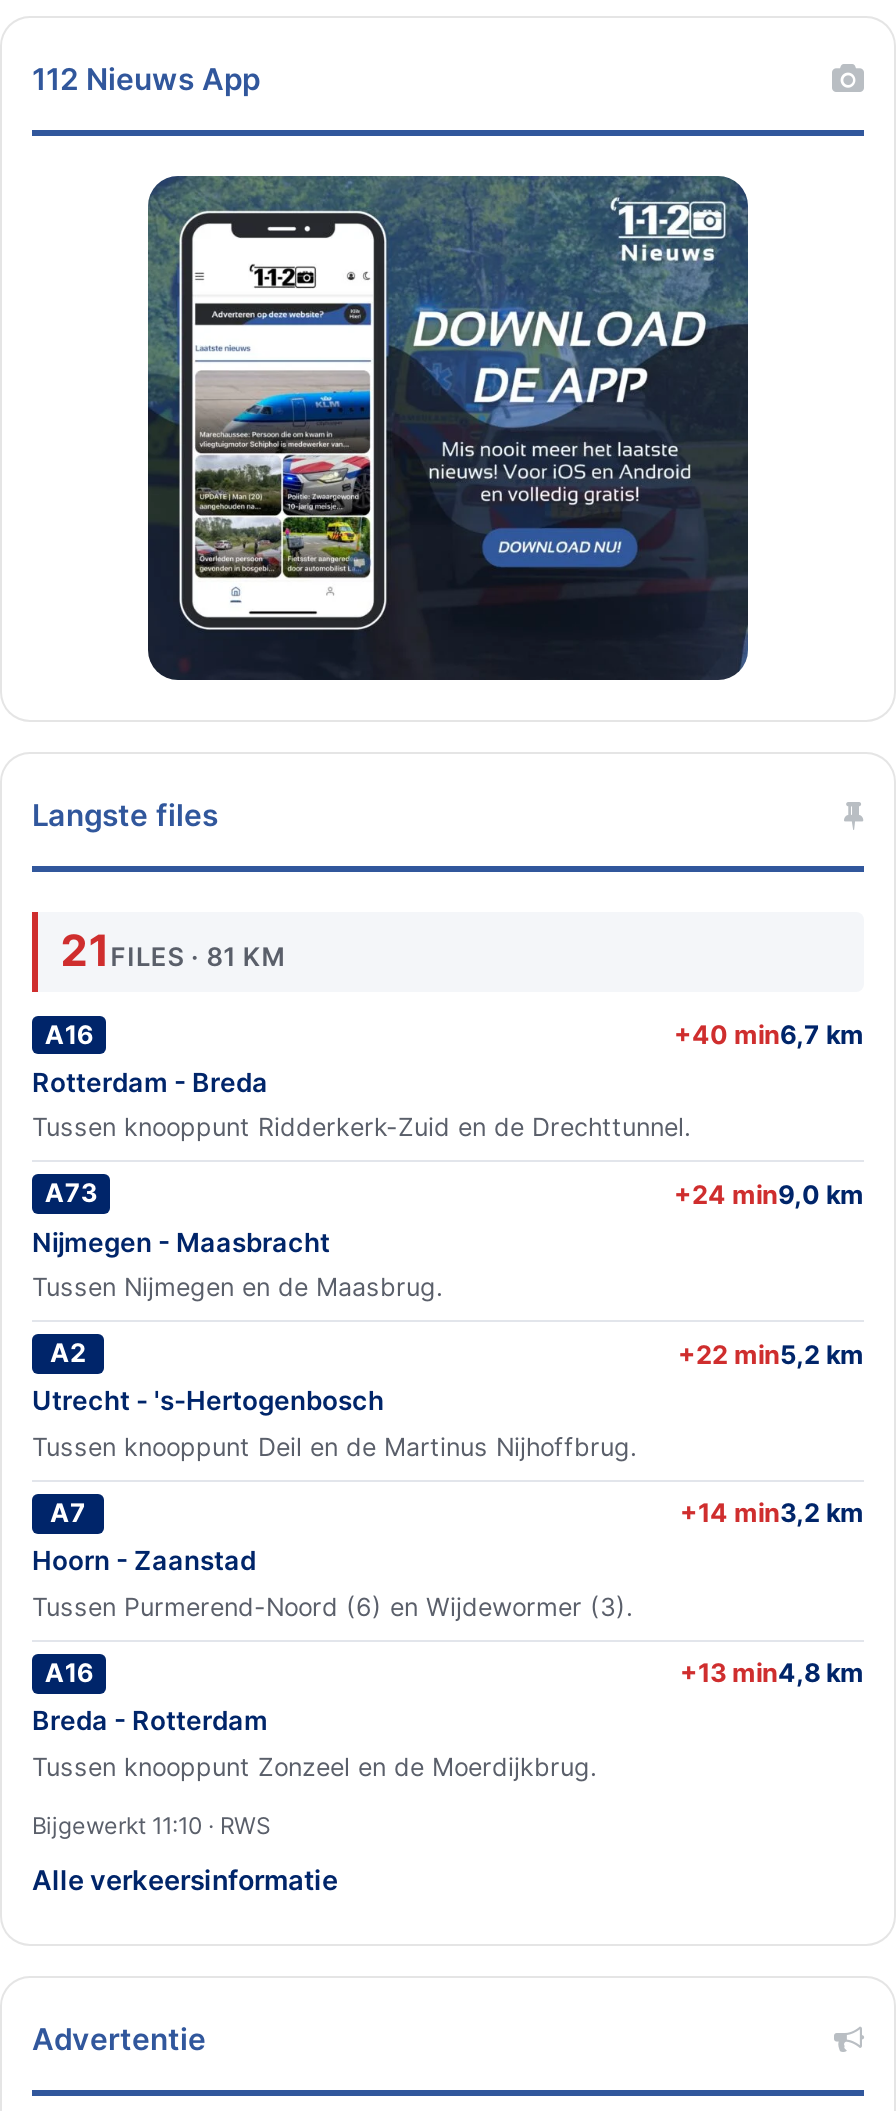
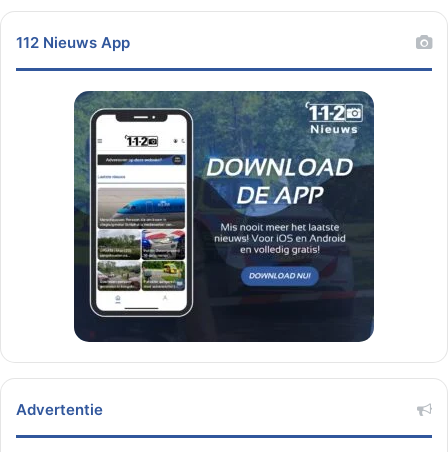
[32,796,864,1895] Langste files | 21FILES · 81 KM | A16 | +40 min6,7 km | Rotterdam - Breda | Tussen knooppunt Ridderkerk-Zuid en de Drechttunnel. | A73 | +24 min9,0 km | Nijmegen - Maasbracht | Tussen Nijmegen en de Maasbrug. | A2 | +22 min5,2 km | Utrecht - 's-Hertogenbosch | Tussen knooppunt Deil en de Martinus Nijhoffbrug. | A7 | +14 min3,2 km | Hoorn - Zaanstad | Tussen Purmerend-Noord (6) en Wijdewormer (3). | A16 | +13 min4,8 km | Breda - Rotterdam | Tussen knooppunt Zonzeel en de Moerdijkbrug. | Bijgewerkt 11:10 · RWS | Alle verkeersinformatie -> none

